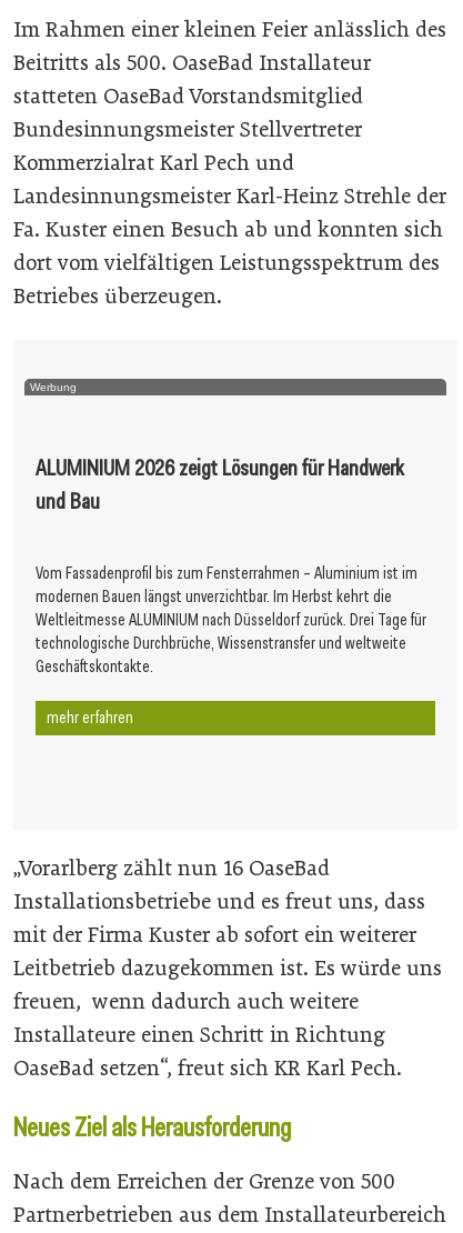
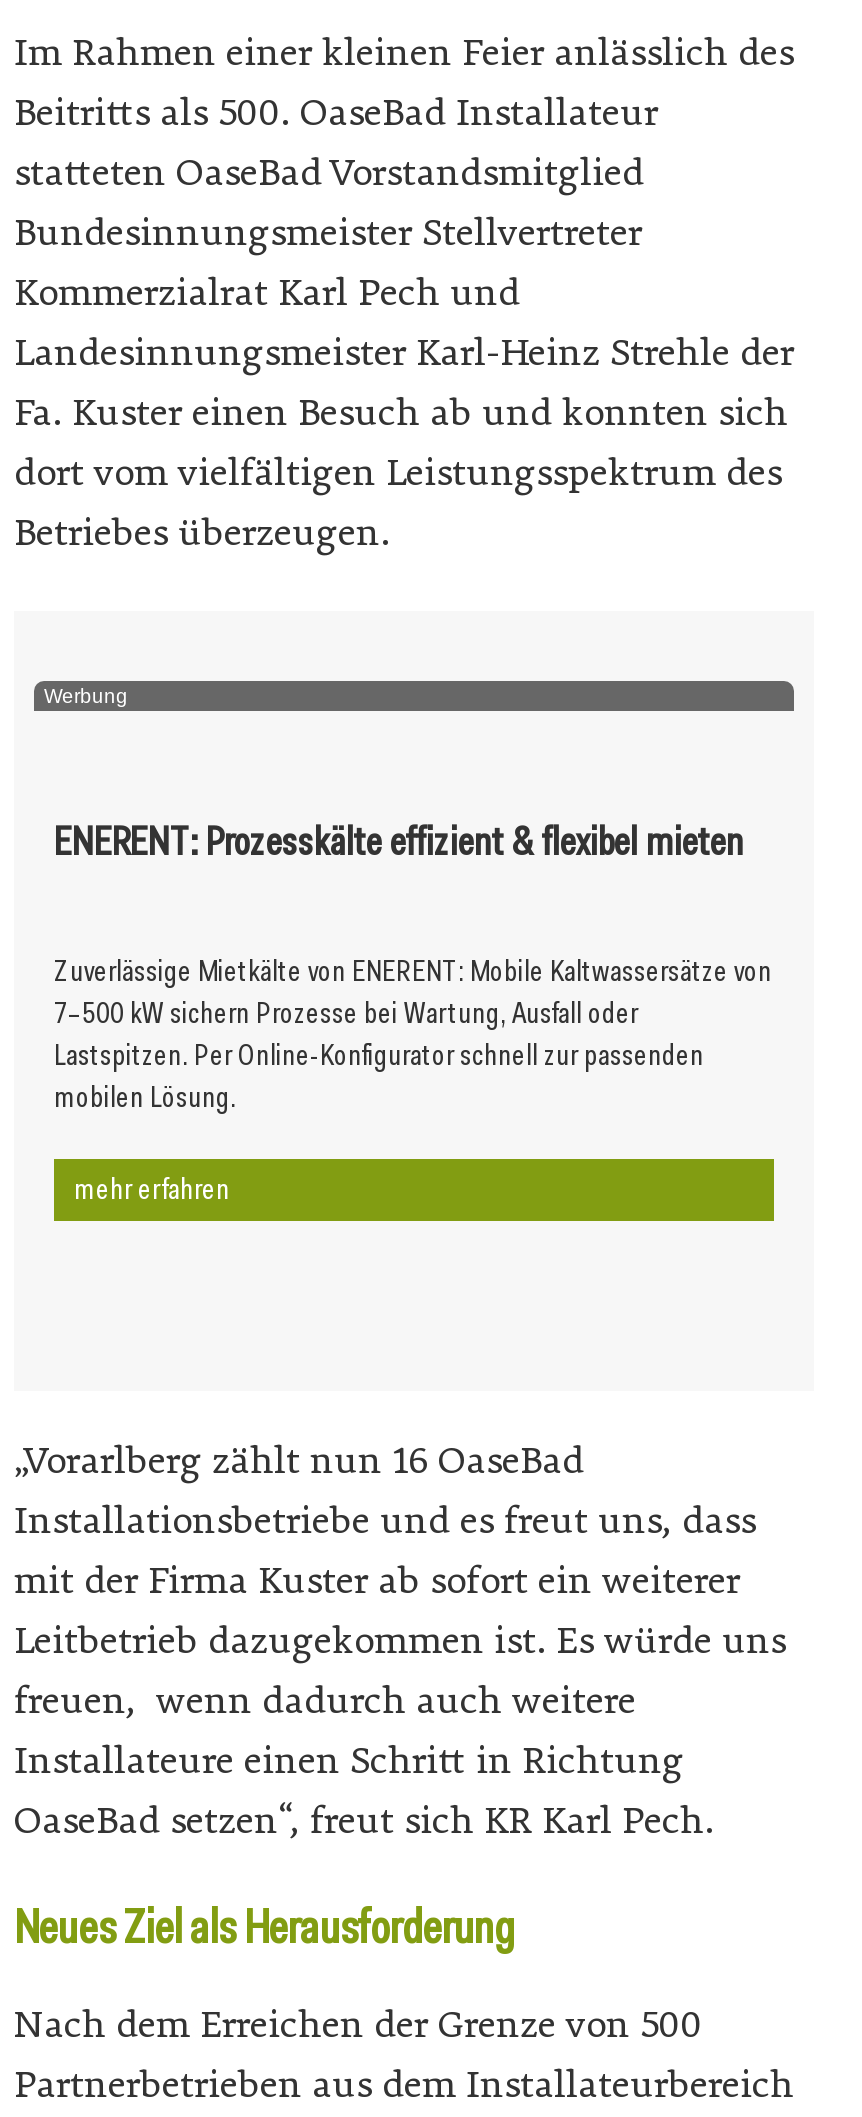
[36,453,404,515] ALUMINIUM 2026 zeigt Lösungen für Handwerk | und Bau -> [54,815,744,867] ENERENT: Prozesskälte effizient & flexibel mieten
[36,562,426,678] Vom Fassadenprofil bis zum Fensterrahmen – Aluminium ist im | modernen Bauen längst unverzichtbar. Im Herbst kehrt die | Weltleitmesse ALUMINIUM nach Düsseldorf zurück. Drei Tage für | technologische Durchbrüche, Wissenstransfer und weltweite | Geschäftskontakte. -> [54,951,772,1117] Zuverlässige Mietkälte von ENERENT: Mobile Kaltwassersätze von | 7–500 kW sichern Prozesse bei Wartung, Ausfall oder | Lastspitzen. Per Online-Konfigurator schnell zur passenden | mobilen Lösung.

